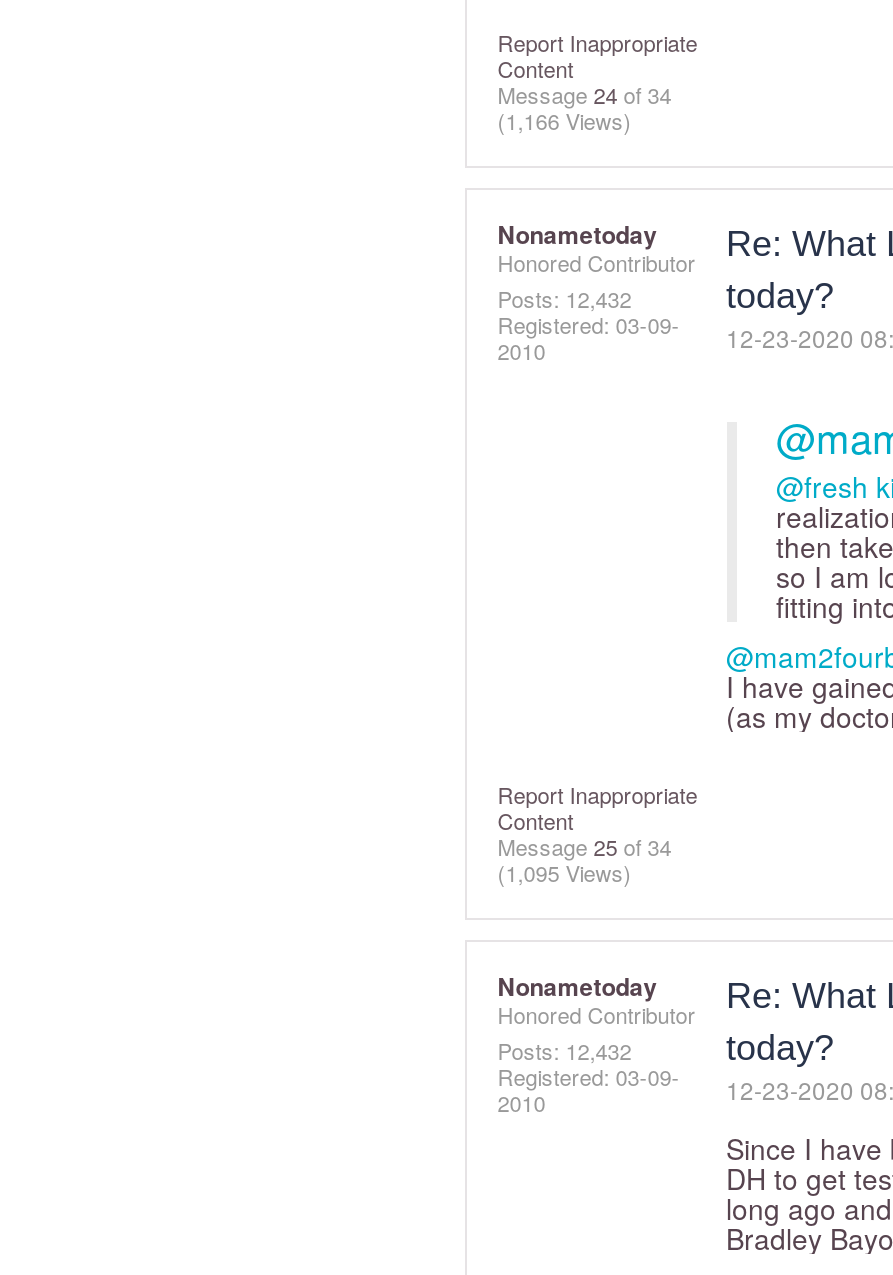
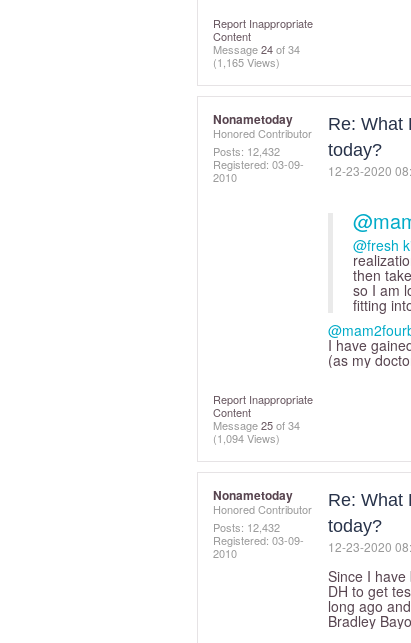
[497,103,631,135] (1,166 Views) -> [213,54,280,70] (1,165 Views)
[497,855,631,887] (1,095 Views) -> [213,430,280,446] (1,094 Views)

